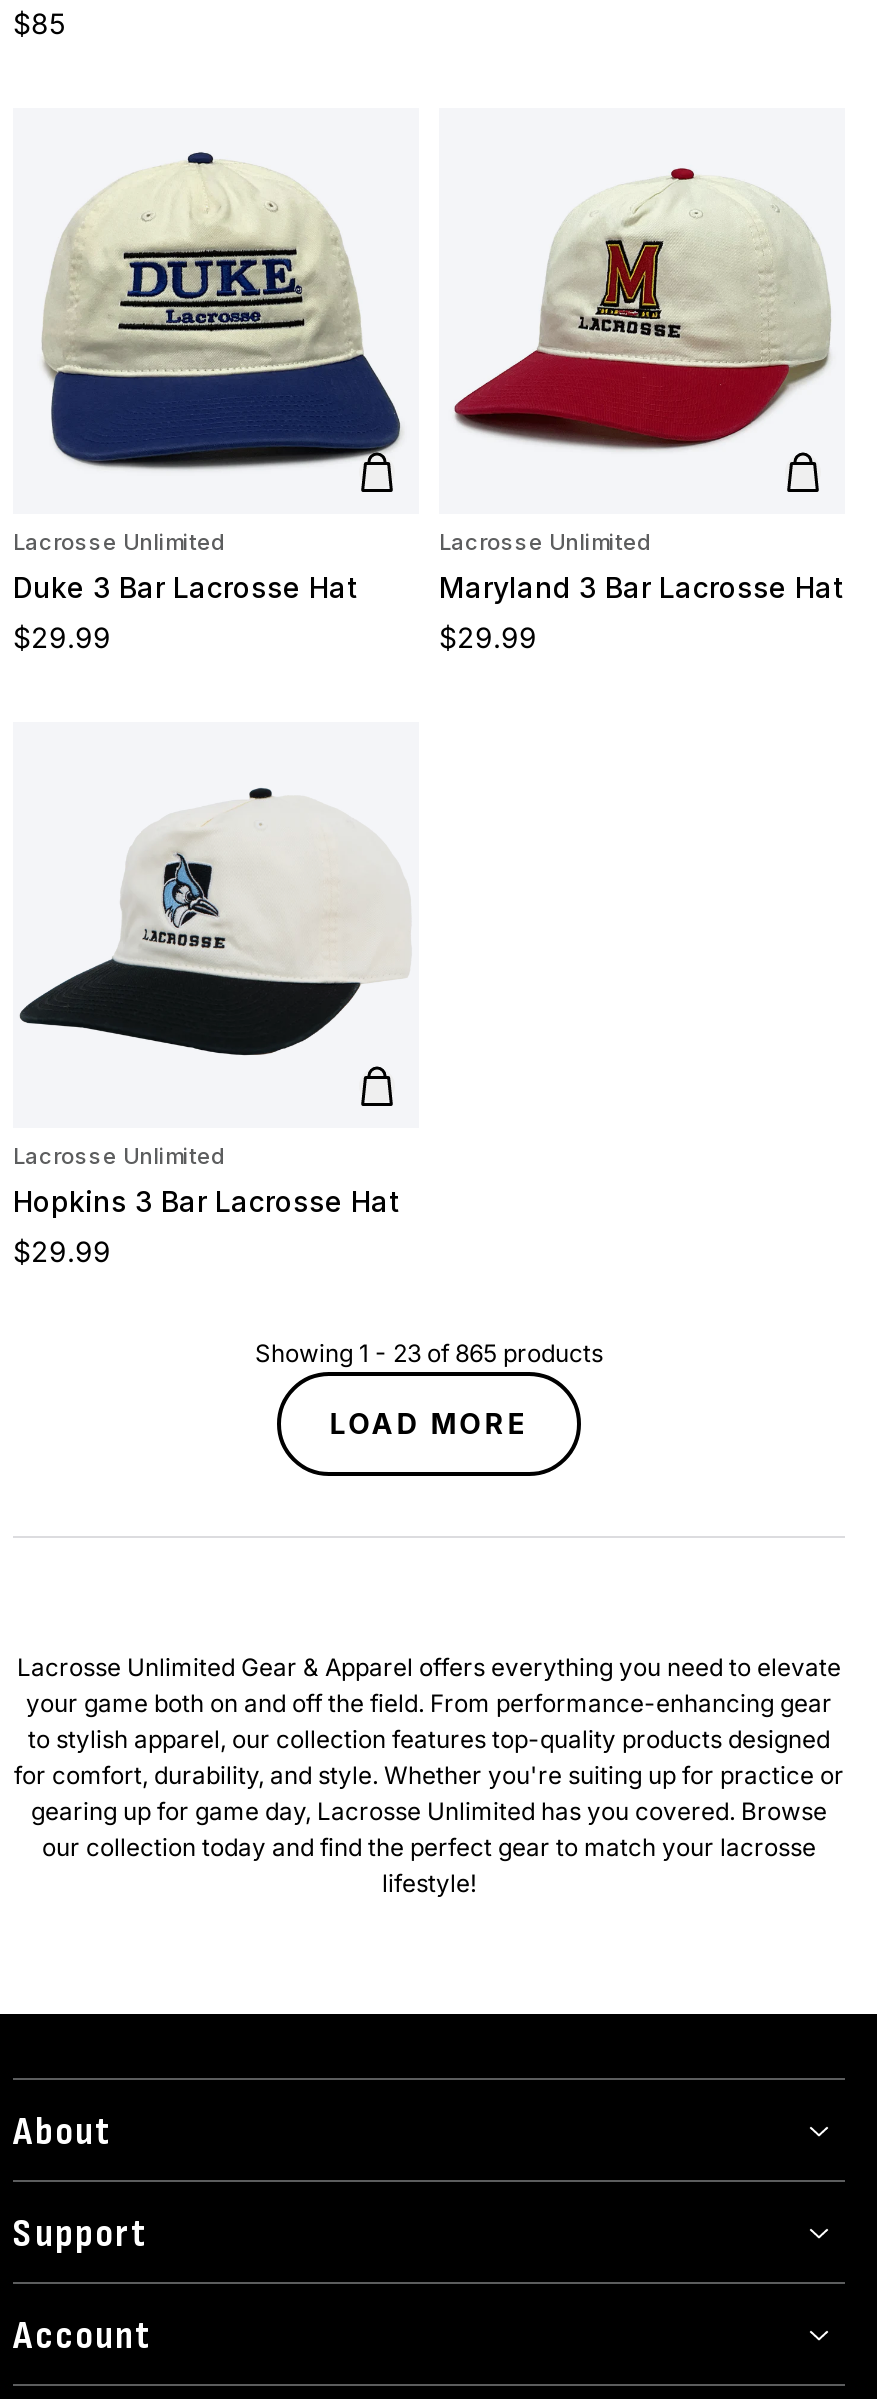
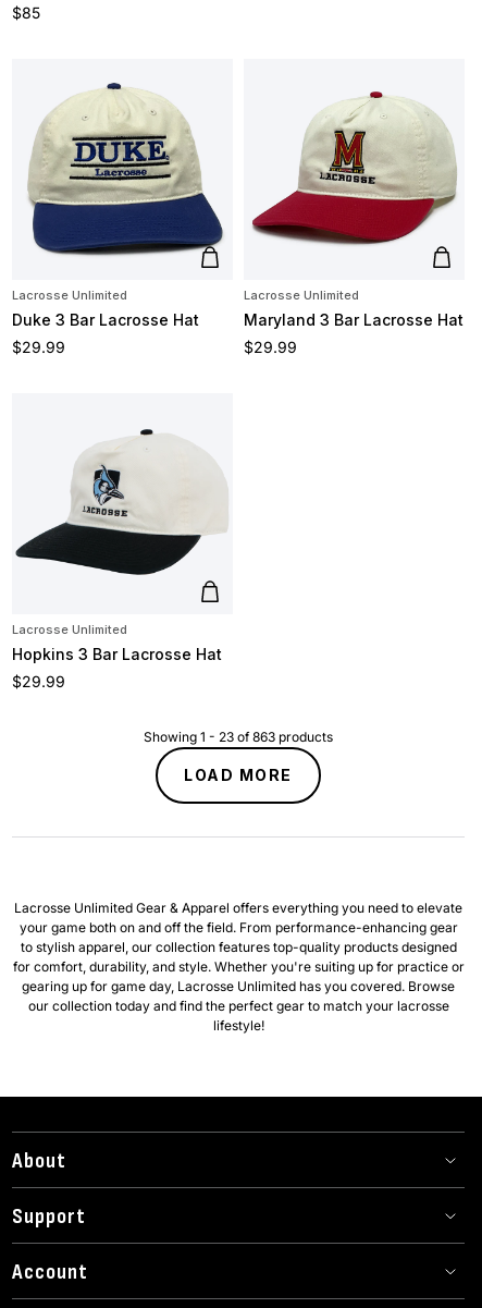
[255,1338,603,1368] Showing 1 - 23 of 865 products -> [144,729,333,745] Showing 1 - 23 of 863 products

